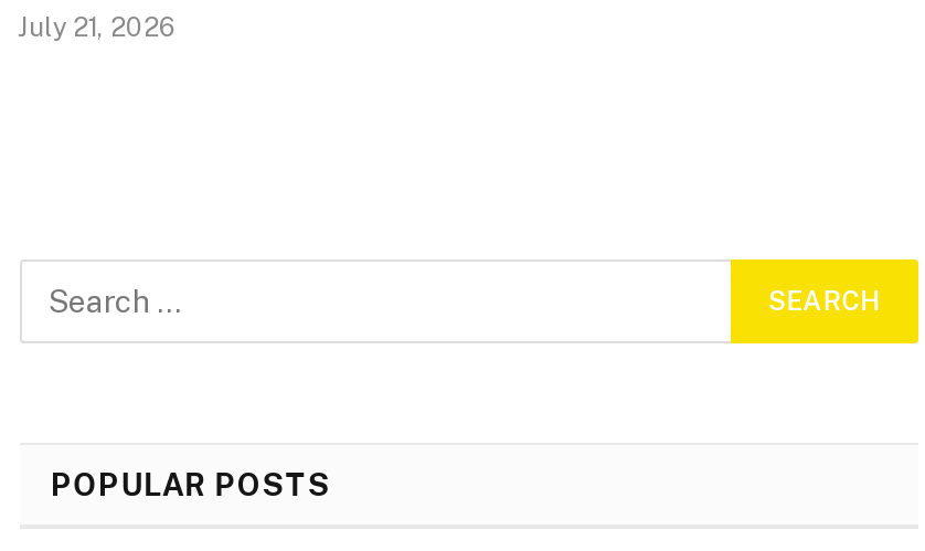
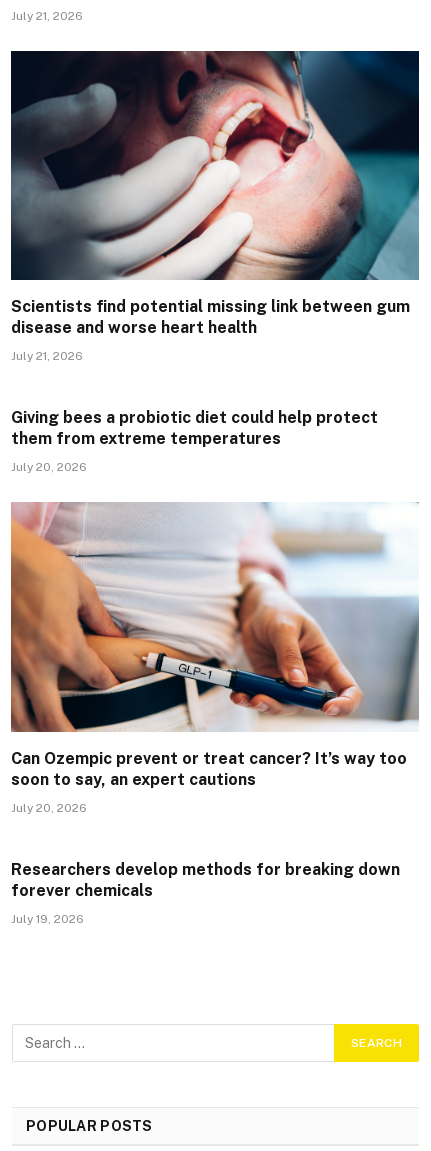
none -> [10,50,420,474] [image] | Scientists find potential missing link between gum | disease and worse heart health | July 21, 2026 | Giving bees a probiotic diet could help protect | them from extreme temperatures | July 20, 2026
none -> [10,501,420,926] [image] | Can Ozempic prevent or treat cancer? It’s way too | soon to say, an expert cautions | July 20, 2026 | Researchers develop methods for breaking down | forever chemicals | July 19, 2026

